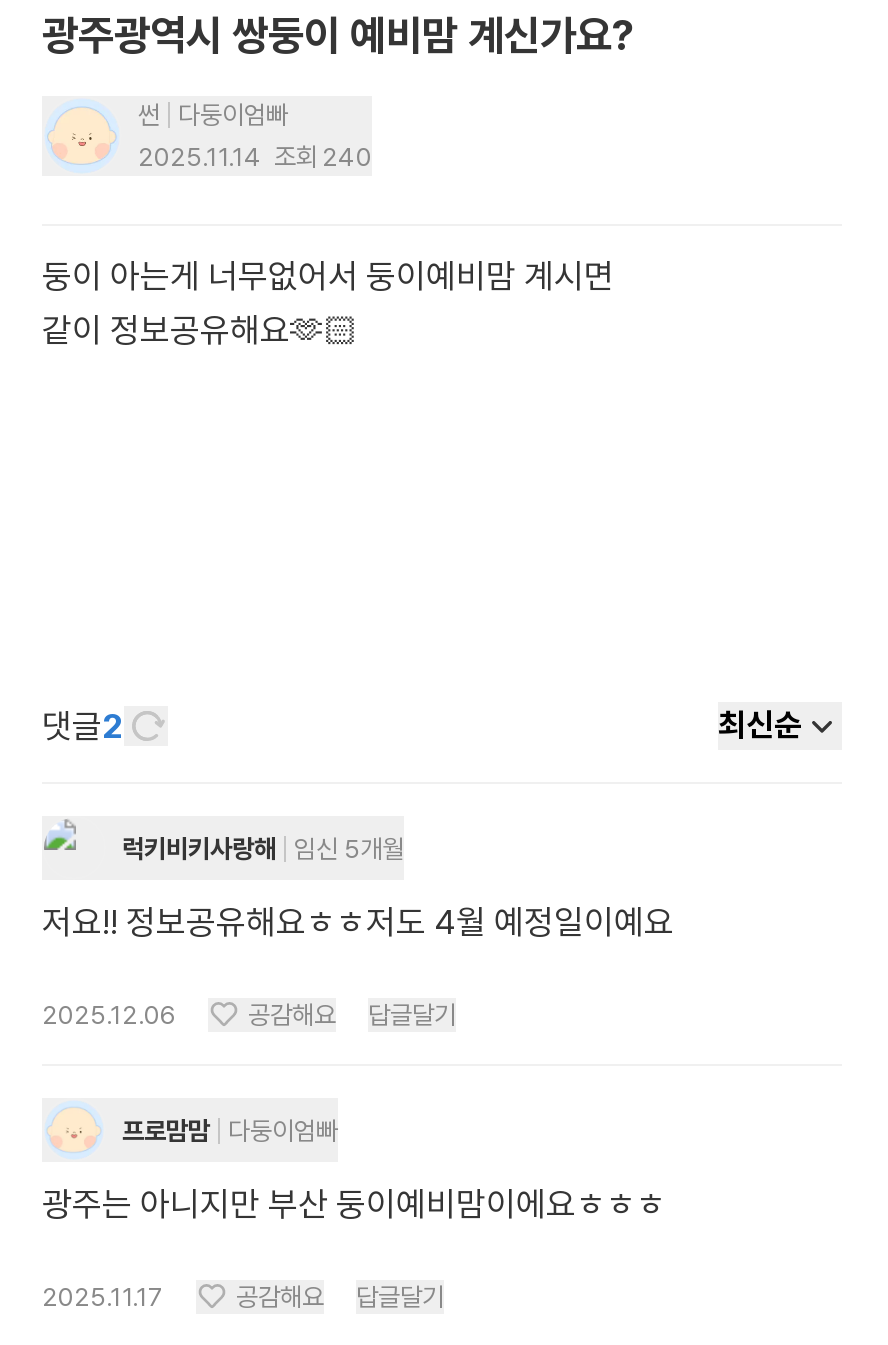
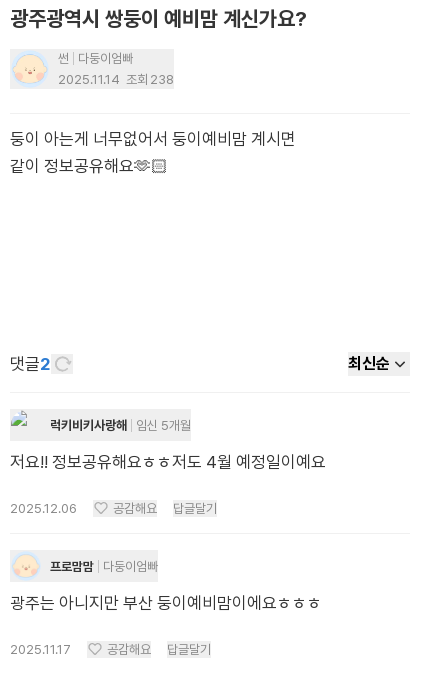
[138,142,372,172] 2025.11.14 조회 240 -> [58,72,174,87] 2025.11.14 조회 238

